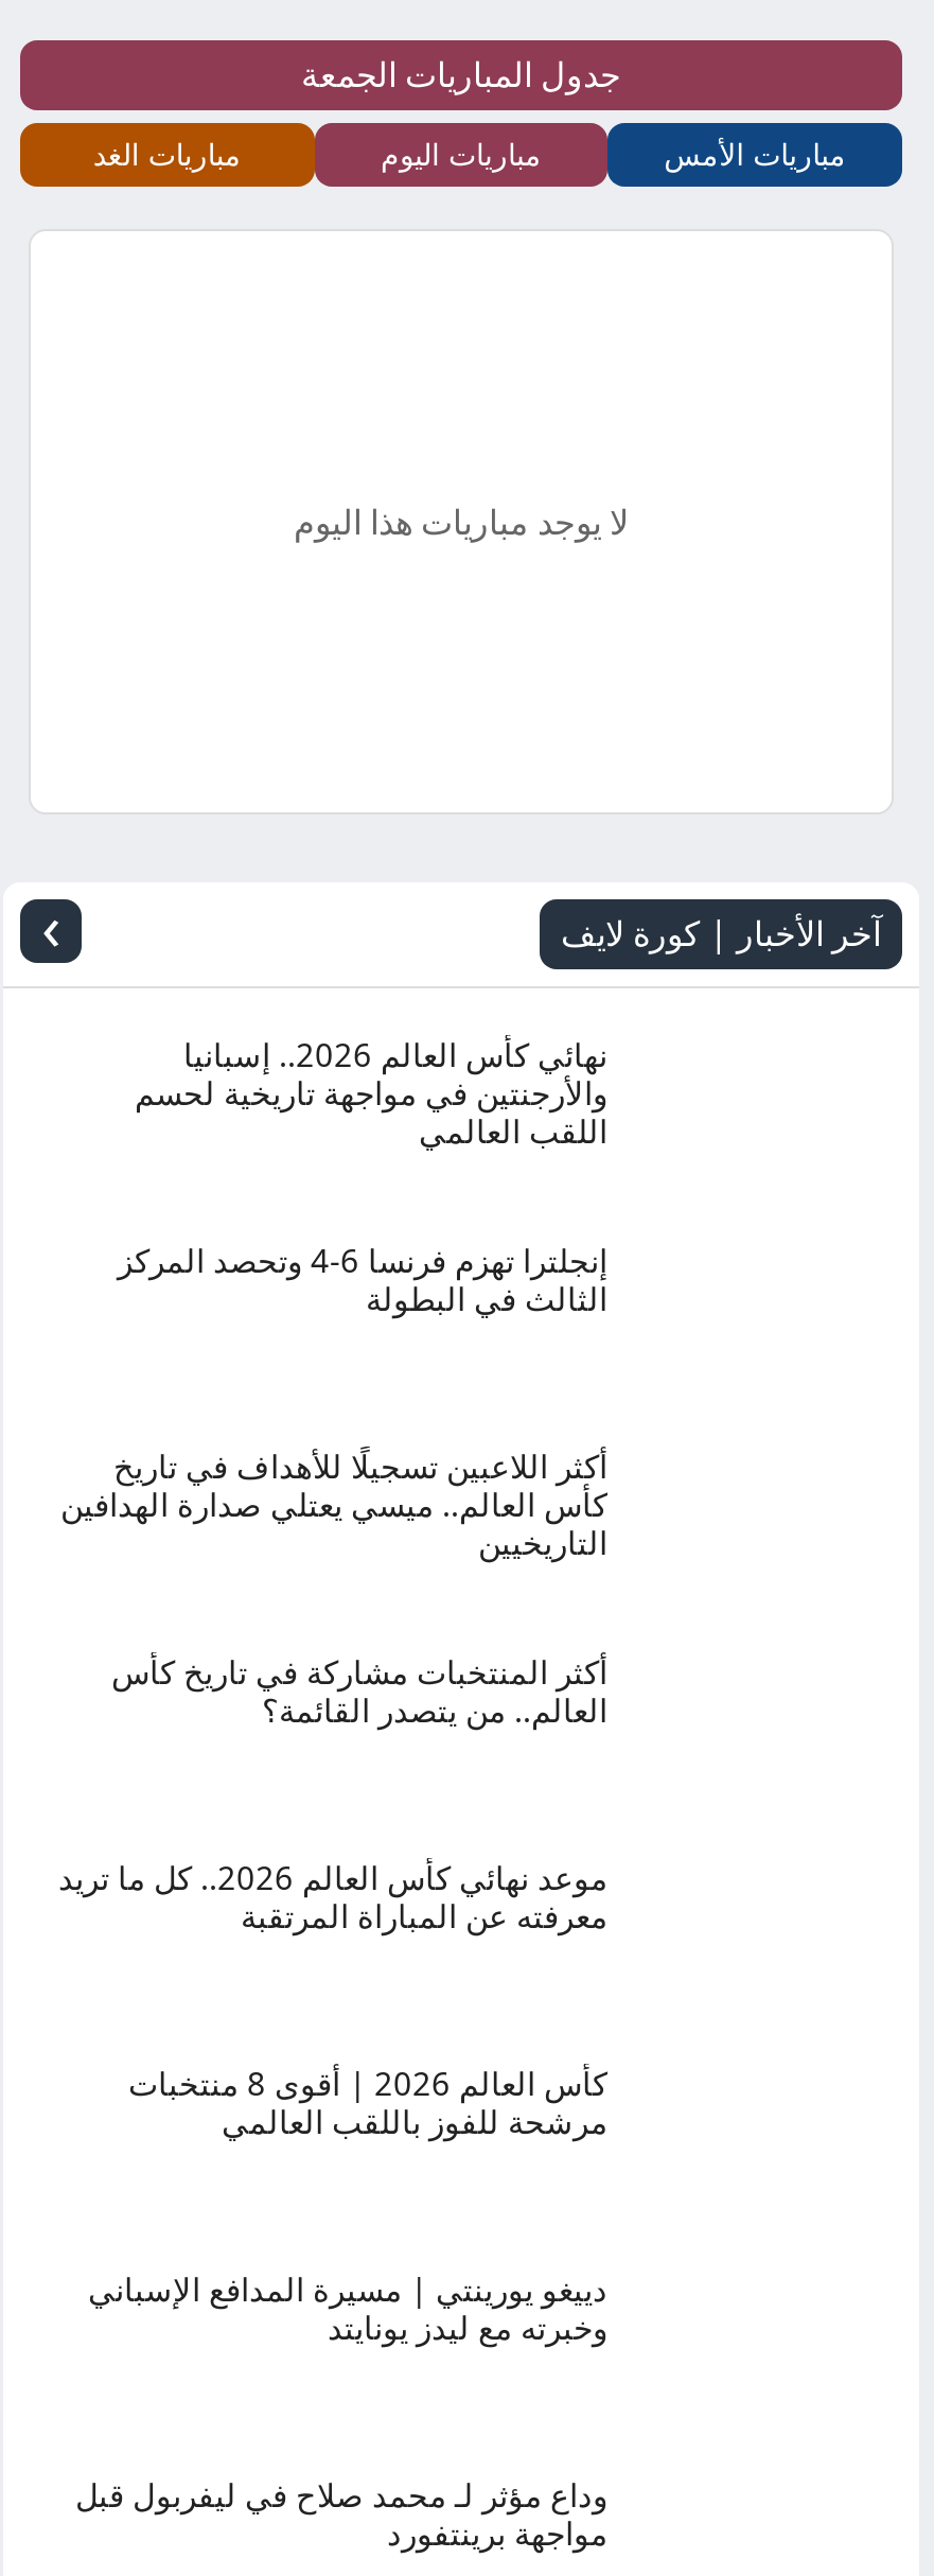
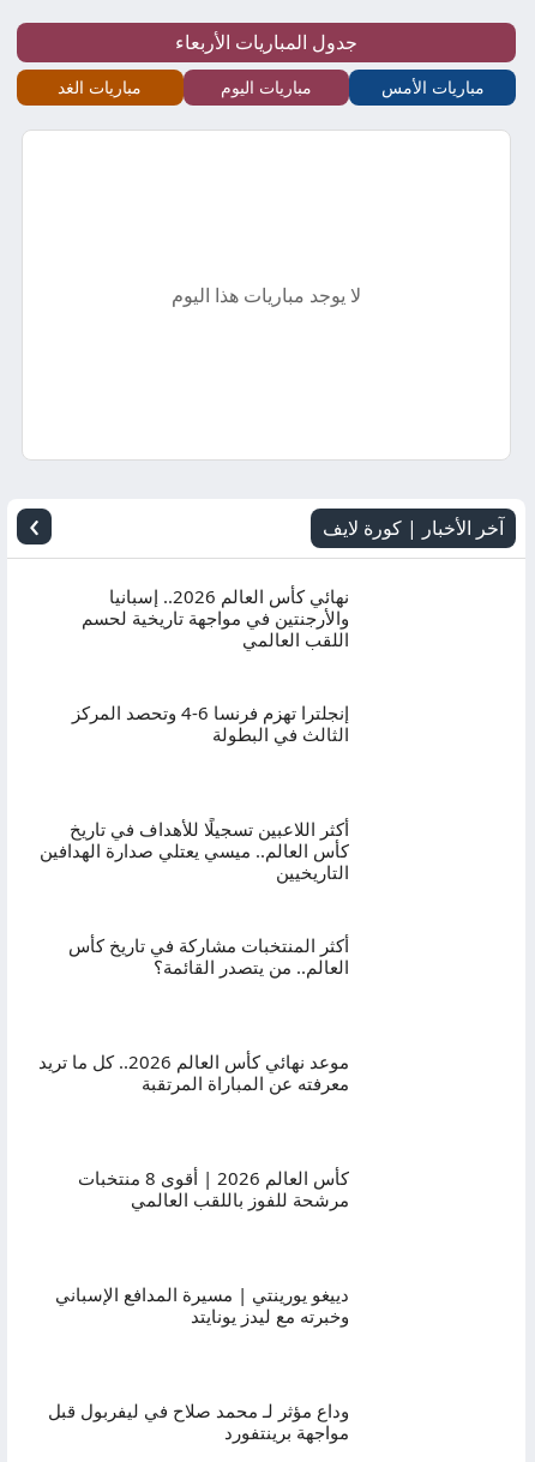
[301,51,621,98] جدول المباريات الجمعة -> [175,29,357,55] جدول المباريات الأربعاء

